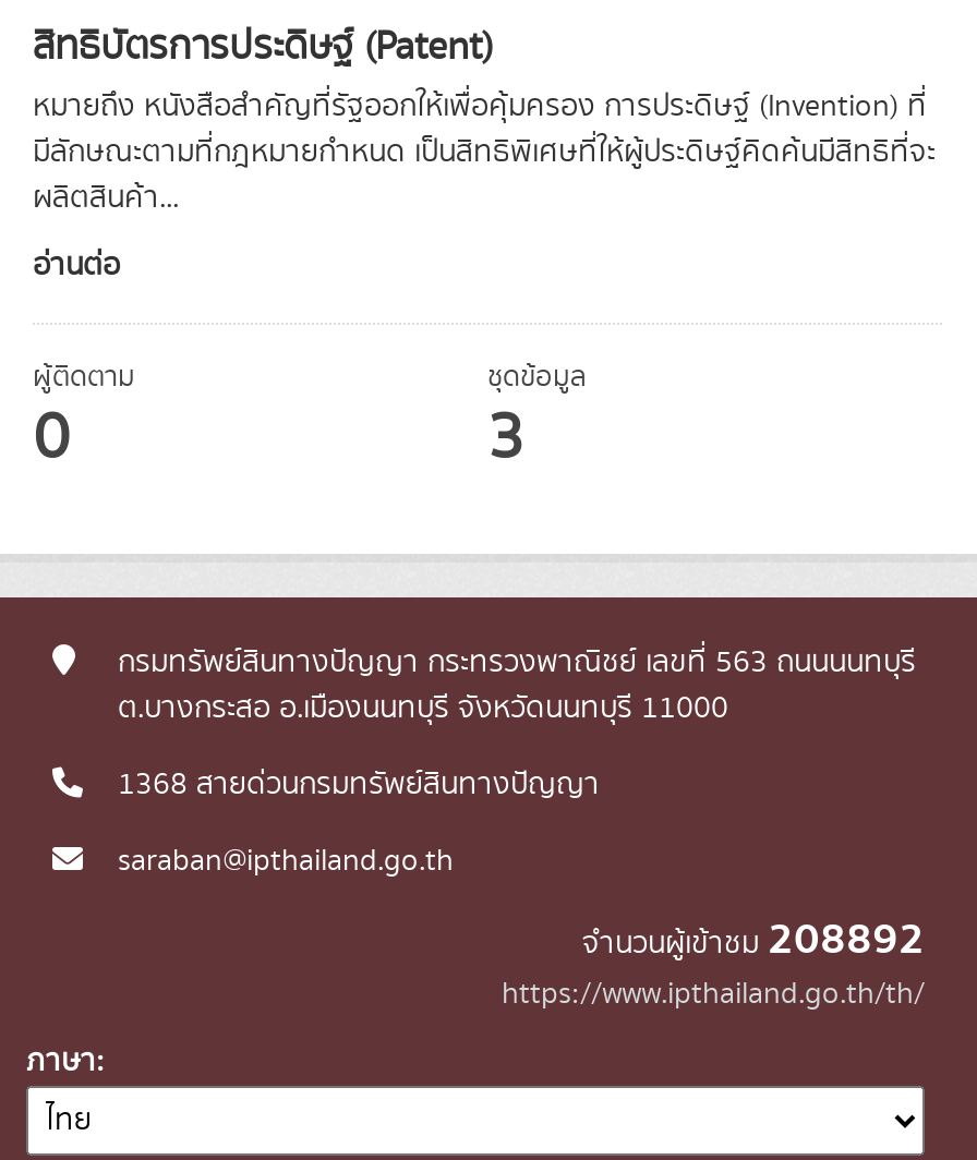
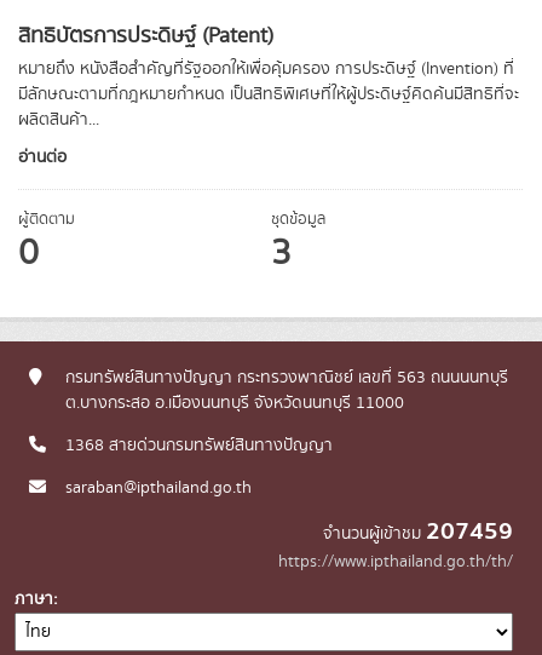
[582,904,925,974] จำนวนผู้เข้าชม208892 -> [323,512,513,551] จำนวนผู้เข้าชม207459

